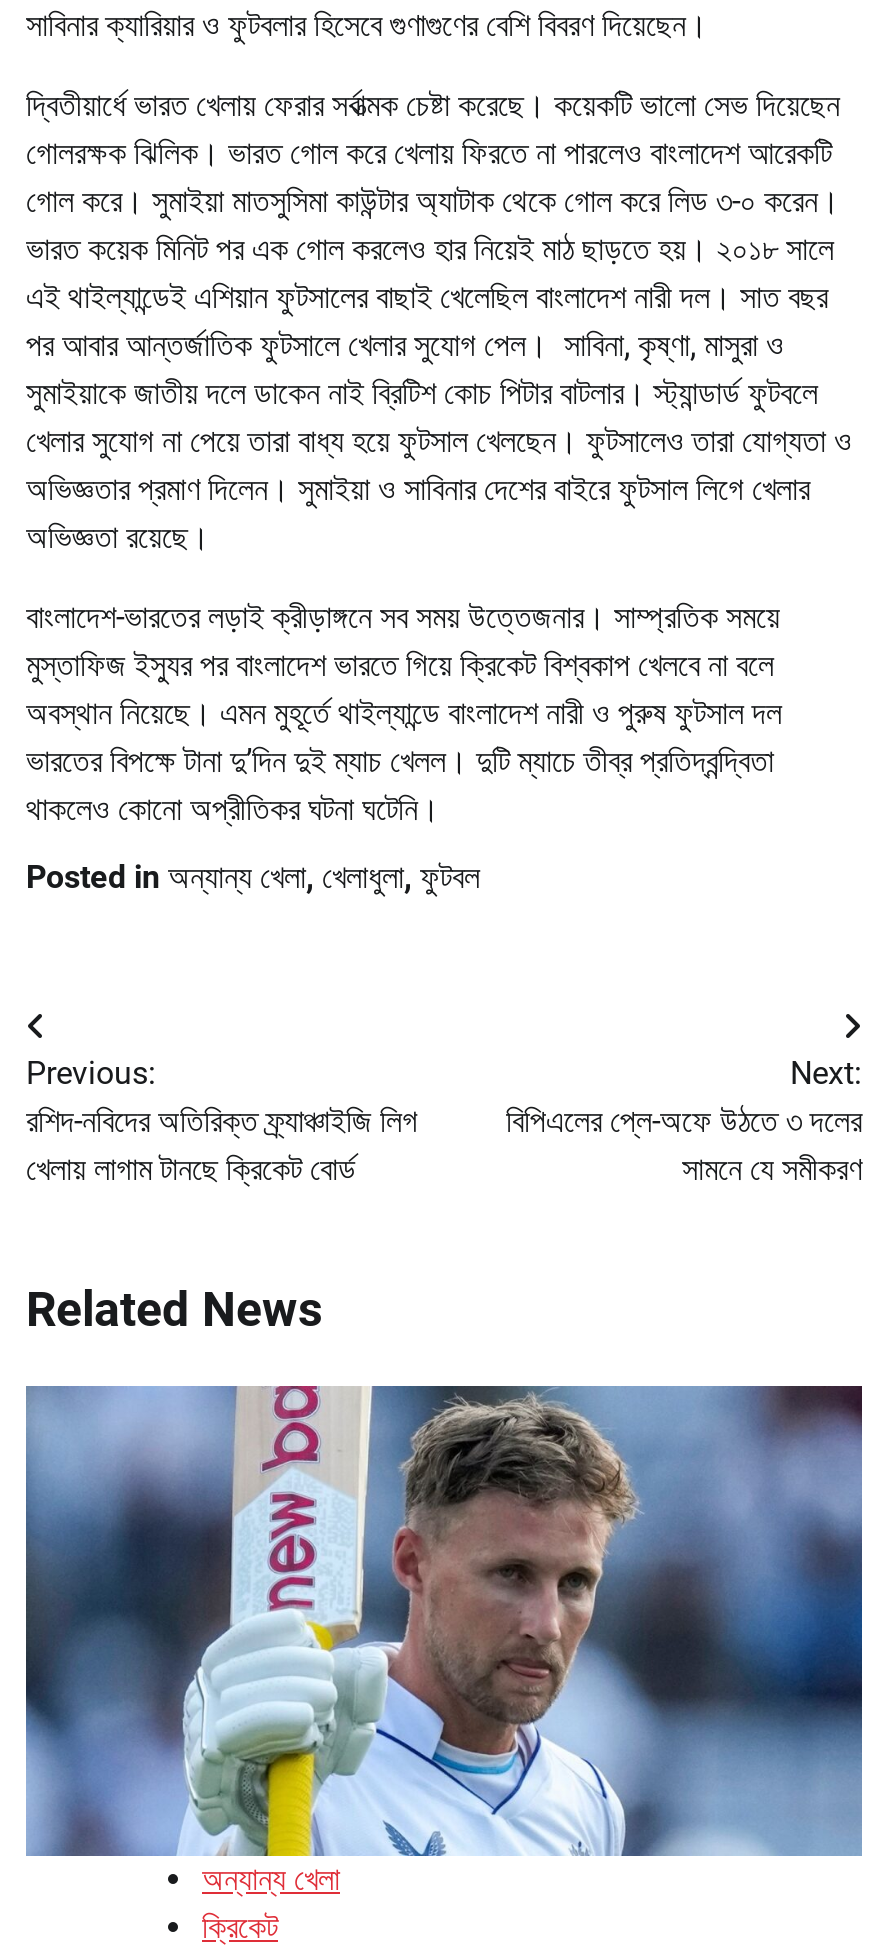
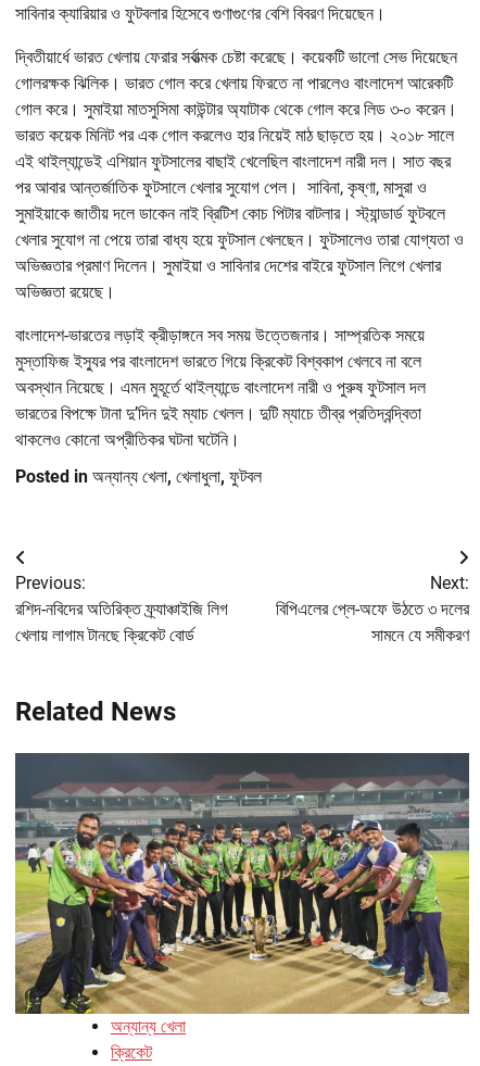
[24,1384,864,1858] [image] -> [14,752,470,1015] [image]

